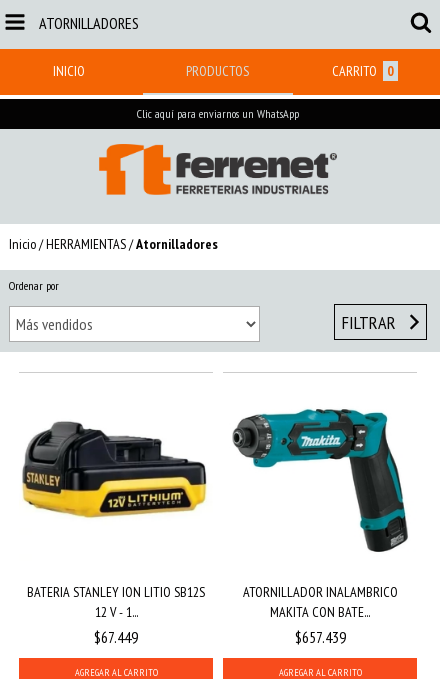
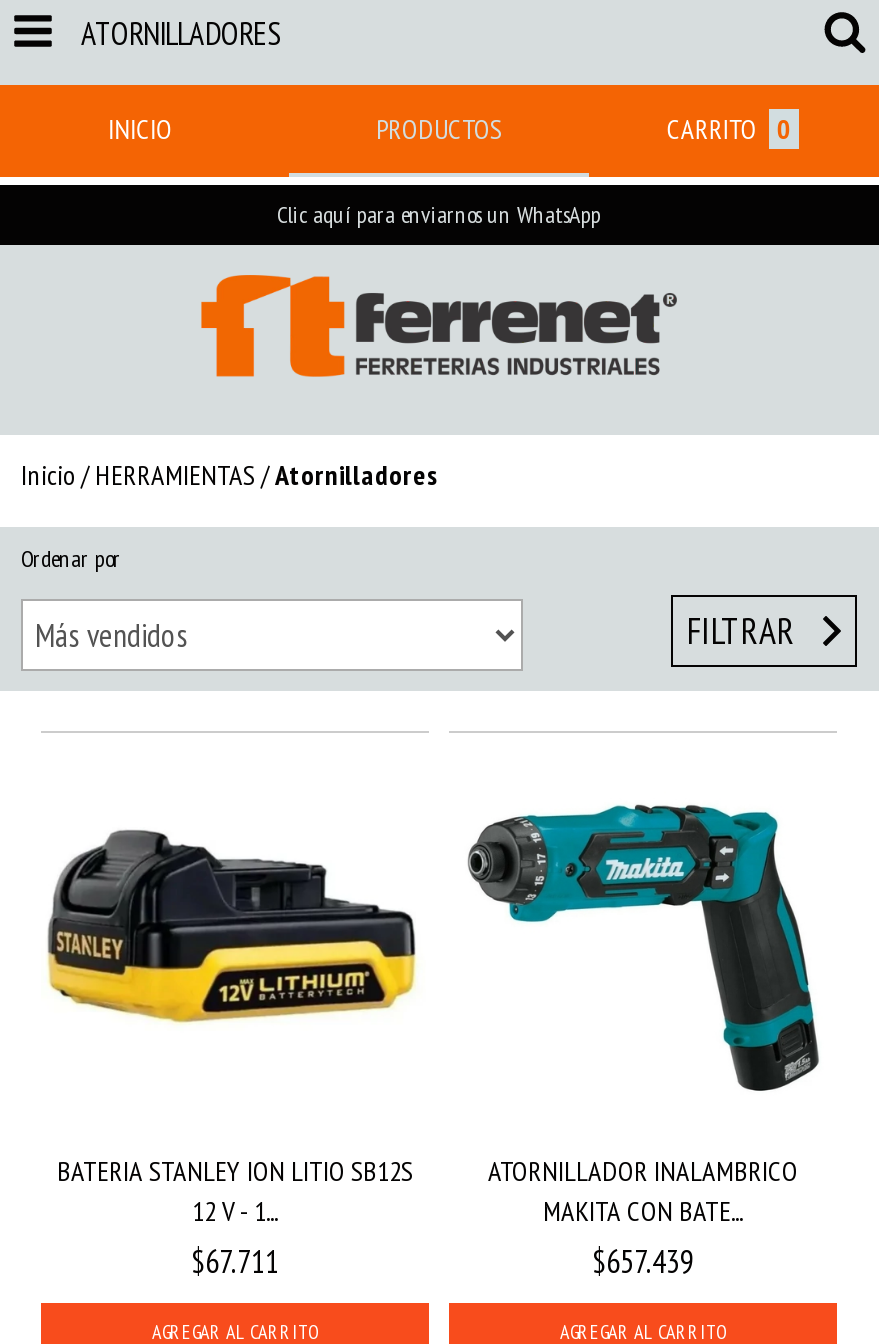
[94,627,138,647] $67.449 -> [191,1241,279,1281] $67.711

